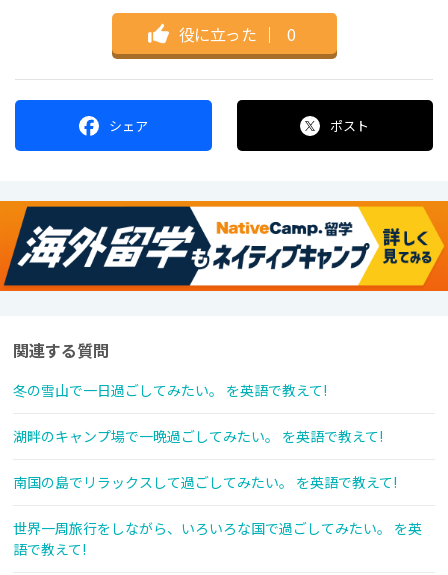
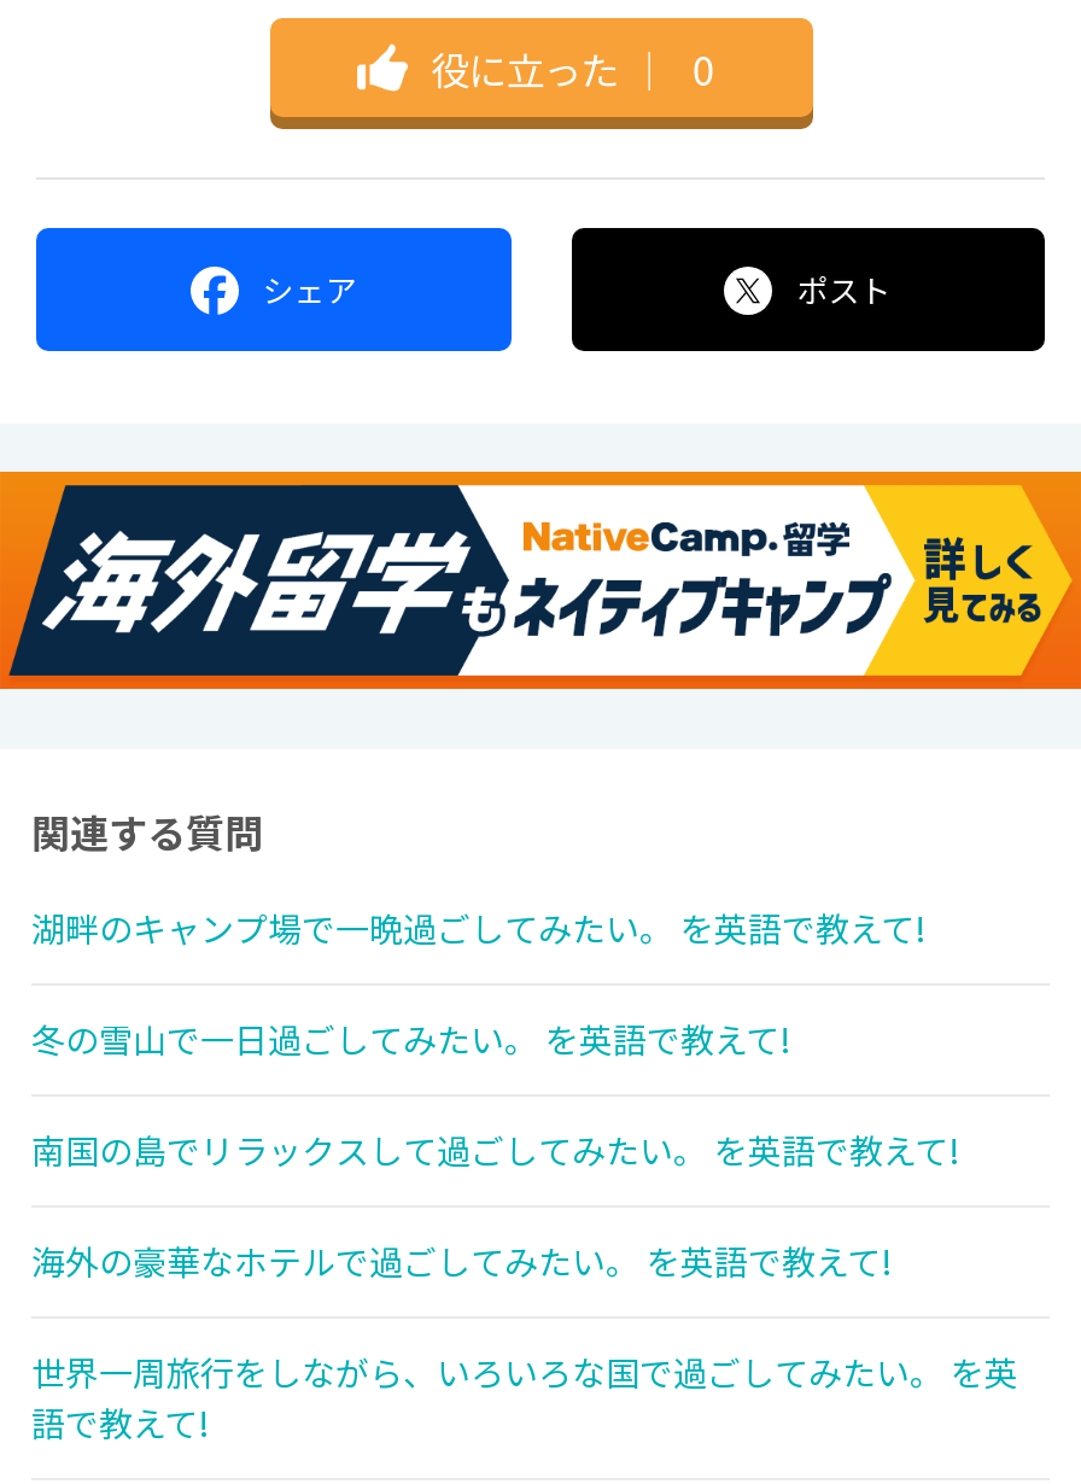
moved [13,426,383,446] -> [31,903,924,951]: 湖畔のキャンプ場で一晩過ごしてみたい。 を英語で教えて!
none -> [31,1236,890,1284] 海外の豪華なホテルで過ごしてみたい。 を英語で教えて!

